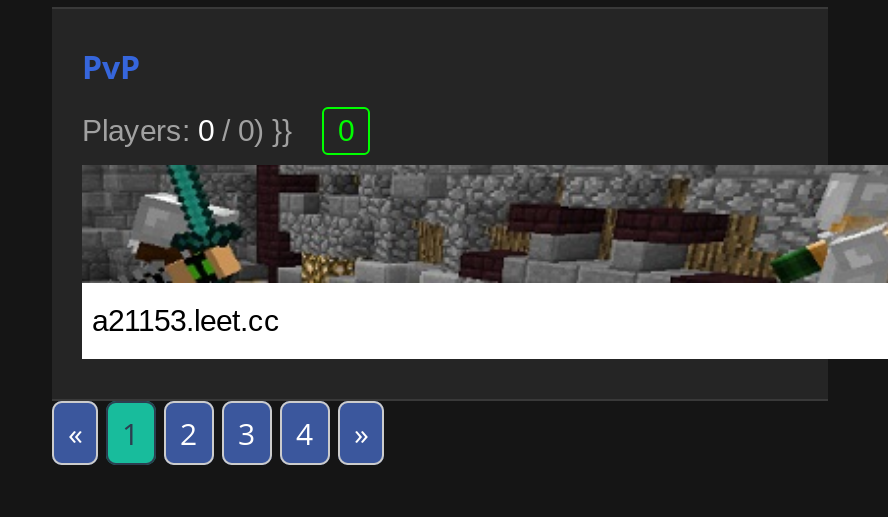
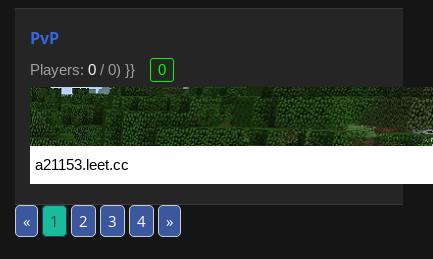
[82,163,882,285] [image] -> [31,86,430,147] [image]

